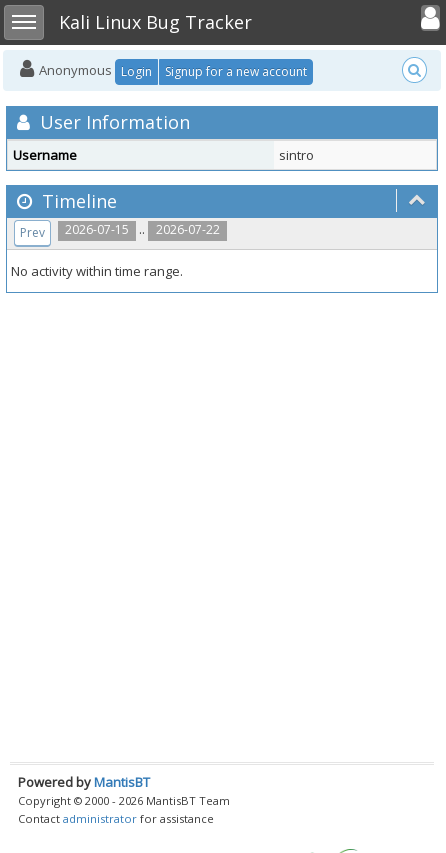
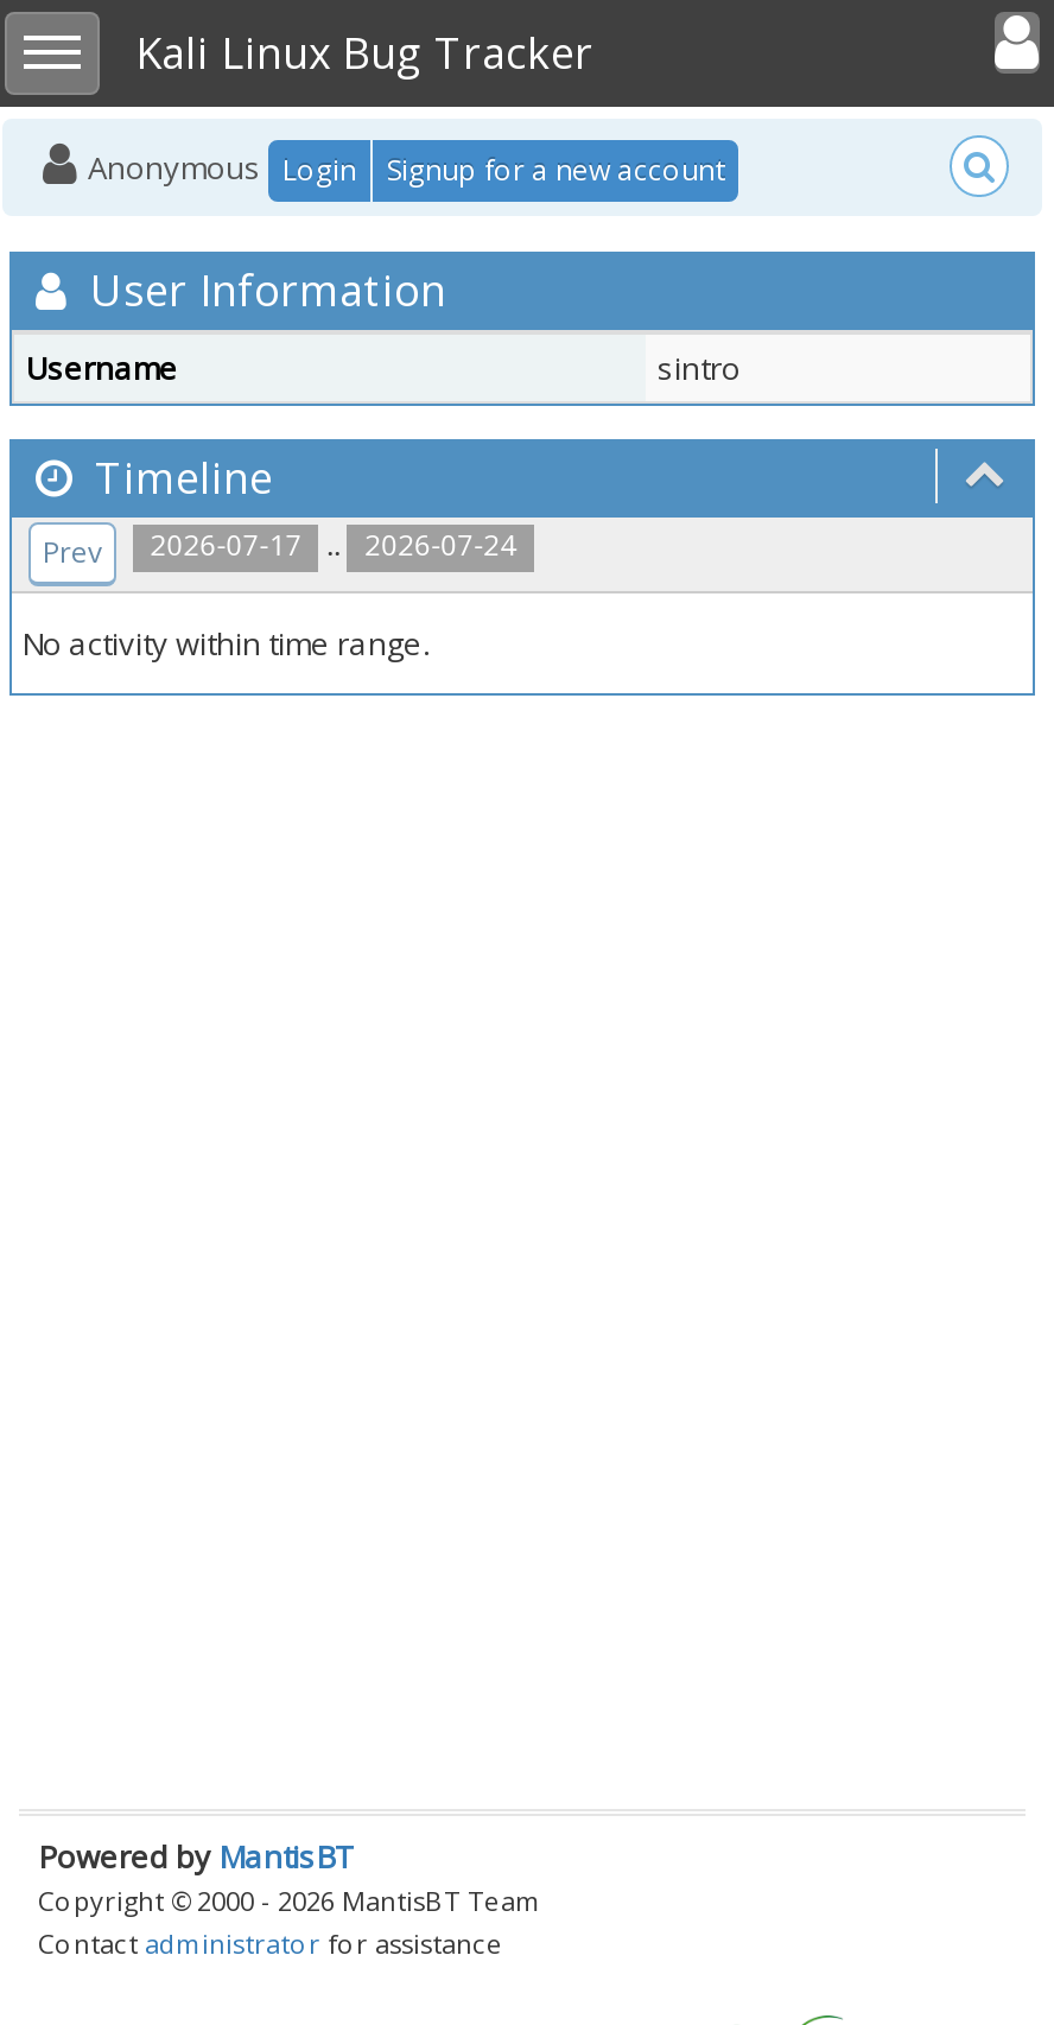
[20,220,220,241] Prev 2026-07-15 .. 2026-07-22 -> [43,522,517,572] Prev 2026-07-17 .. 2026-07-24

